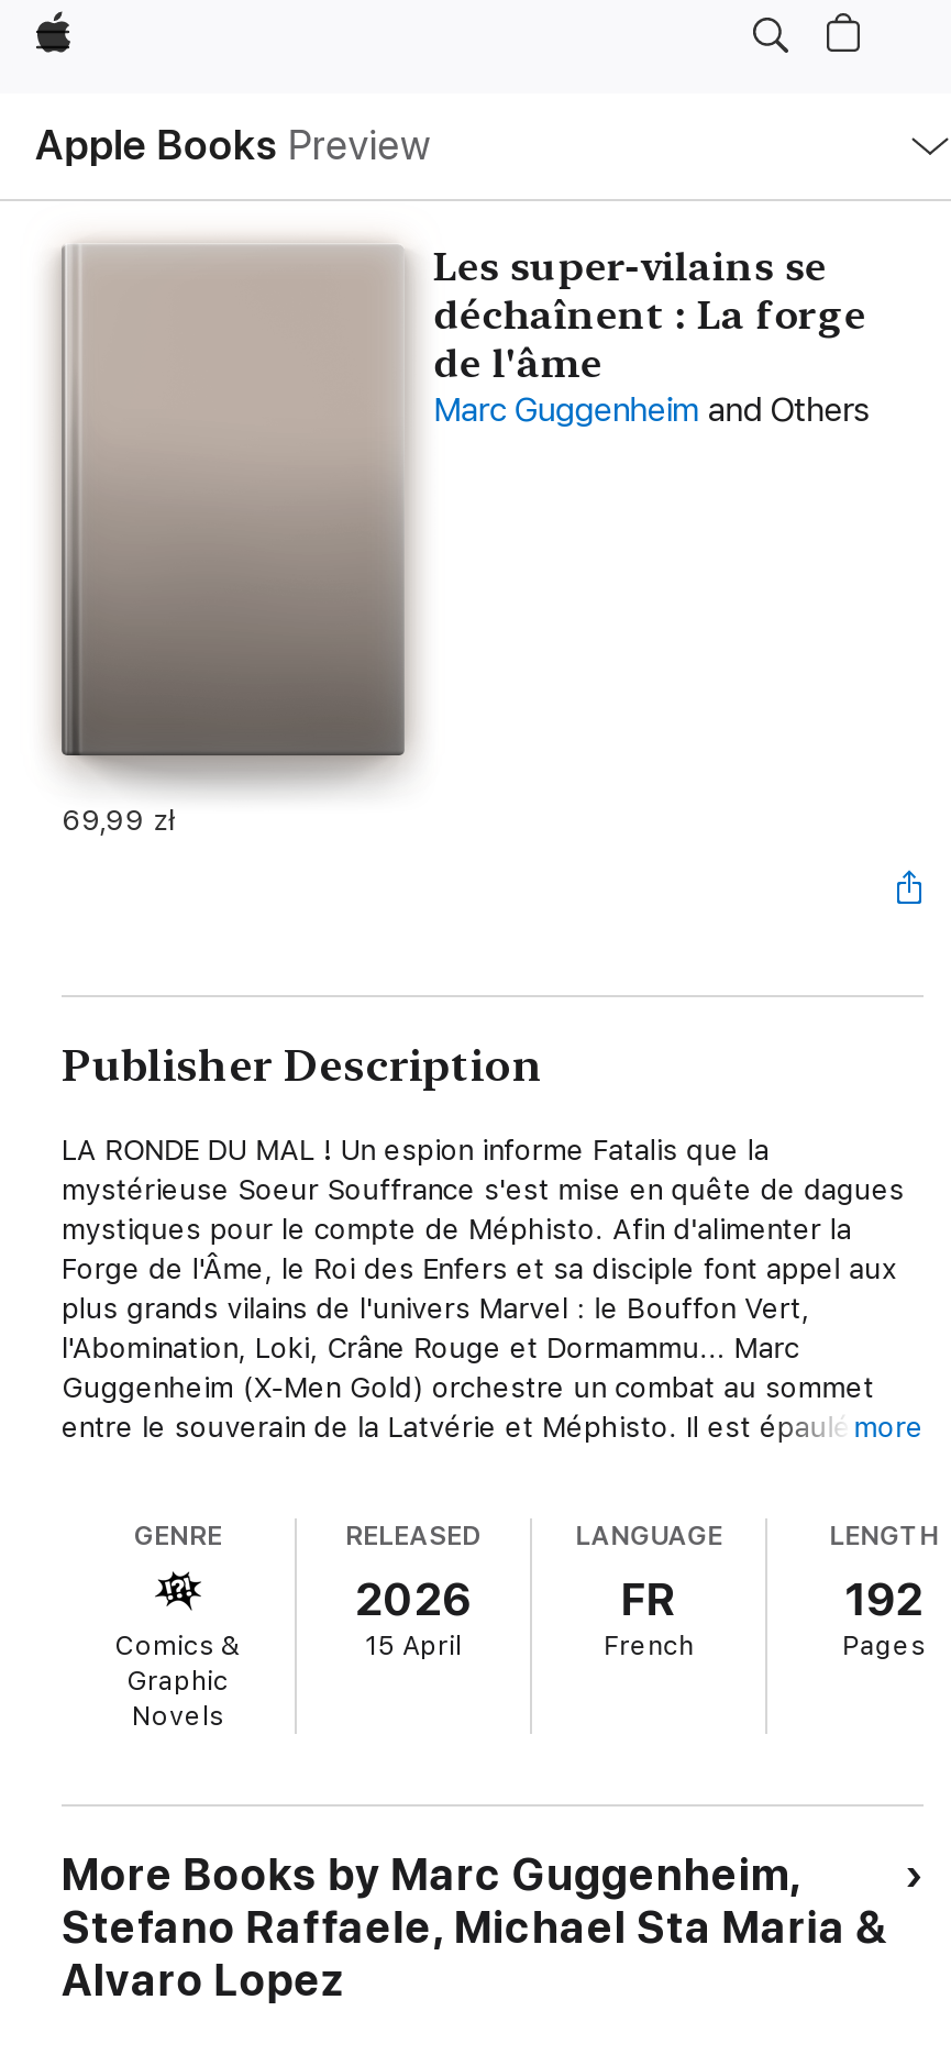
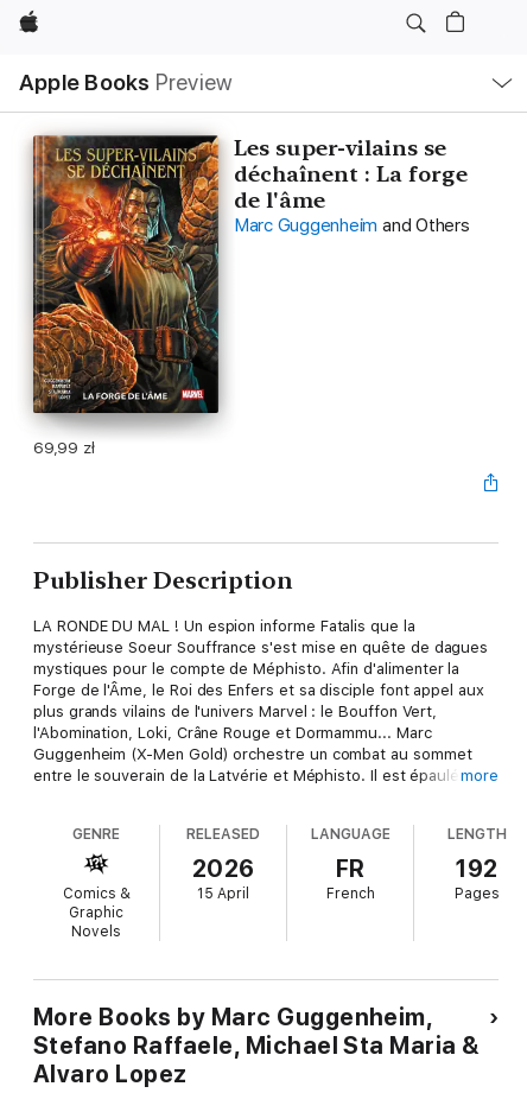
[59,243,405,755] [image] -> [33,134,220,413] [image]

